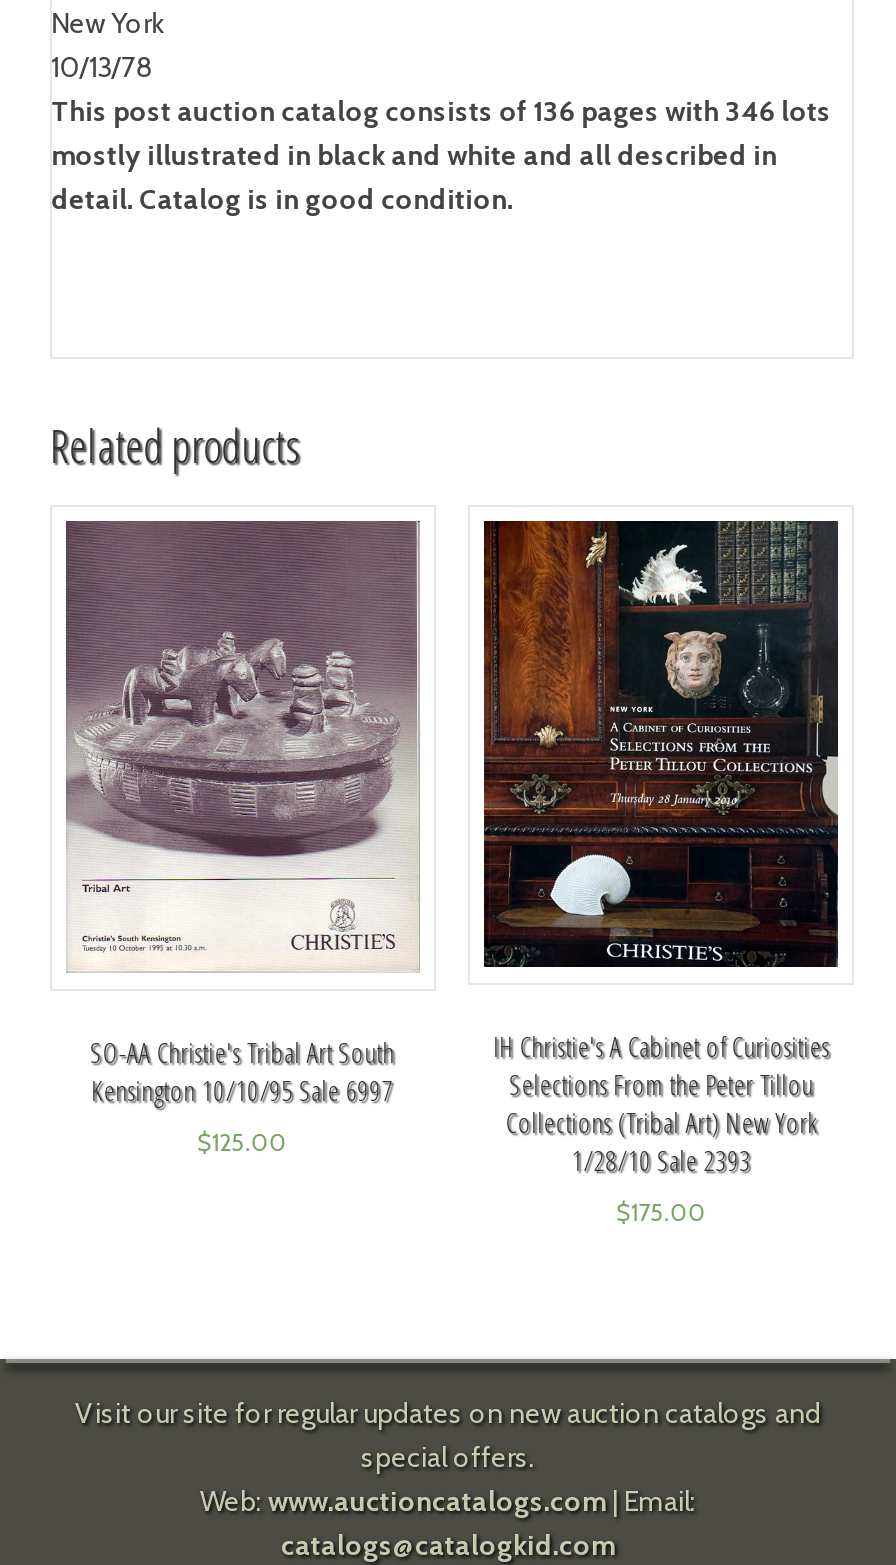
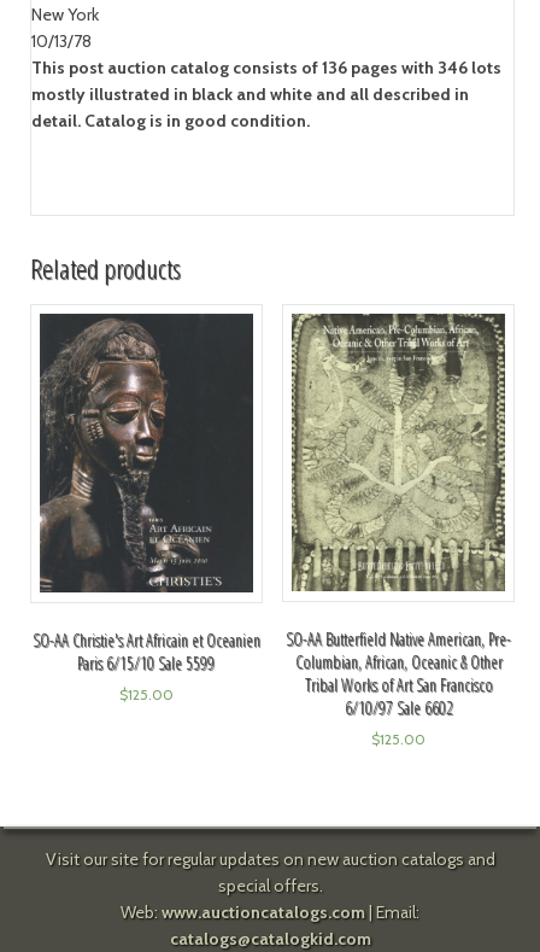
[66,520,420,1108] [image] | SO-AA Christie's Tribal Art South | Kensington 10/10/95 Sale 6997 -> [32,313,260,674] [image] | SO-AA Christie's Art Africain et Oceanien | Paris 6/15/10 Sale 5599
[482,520,838,1178] [image] | IH Christie's A Cabinet of Curiosities | Selections From the Peter Tillou | Collections (Tribal Art) New York | 1/28/10 Sale 2393 -> [286,313,511,719] [image] | SO-AA Butterfield Native American, Pre- | Columbian, African, Oceanic & Other | Tribal Works of Art San Francisco | 6/10/97 Sale 6602
[616,1196,706,1226] $175.00 -> [371,729,426,747] $125.00

